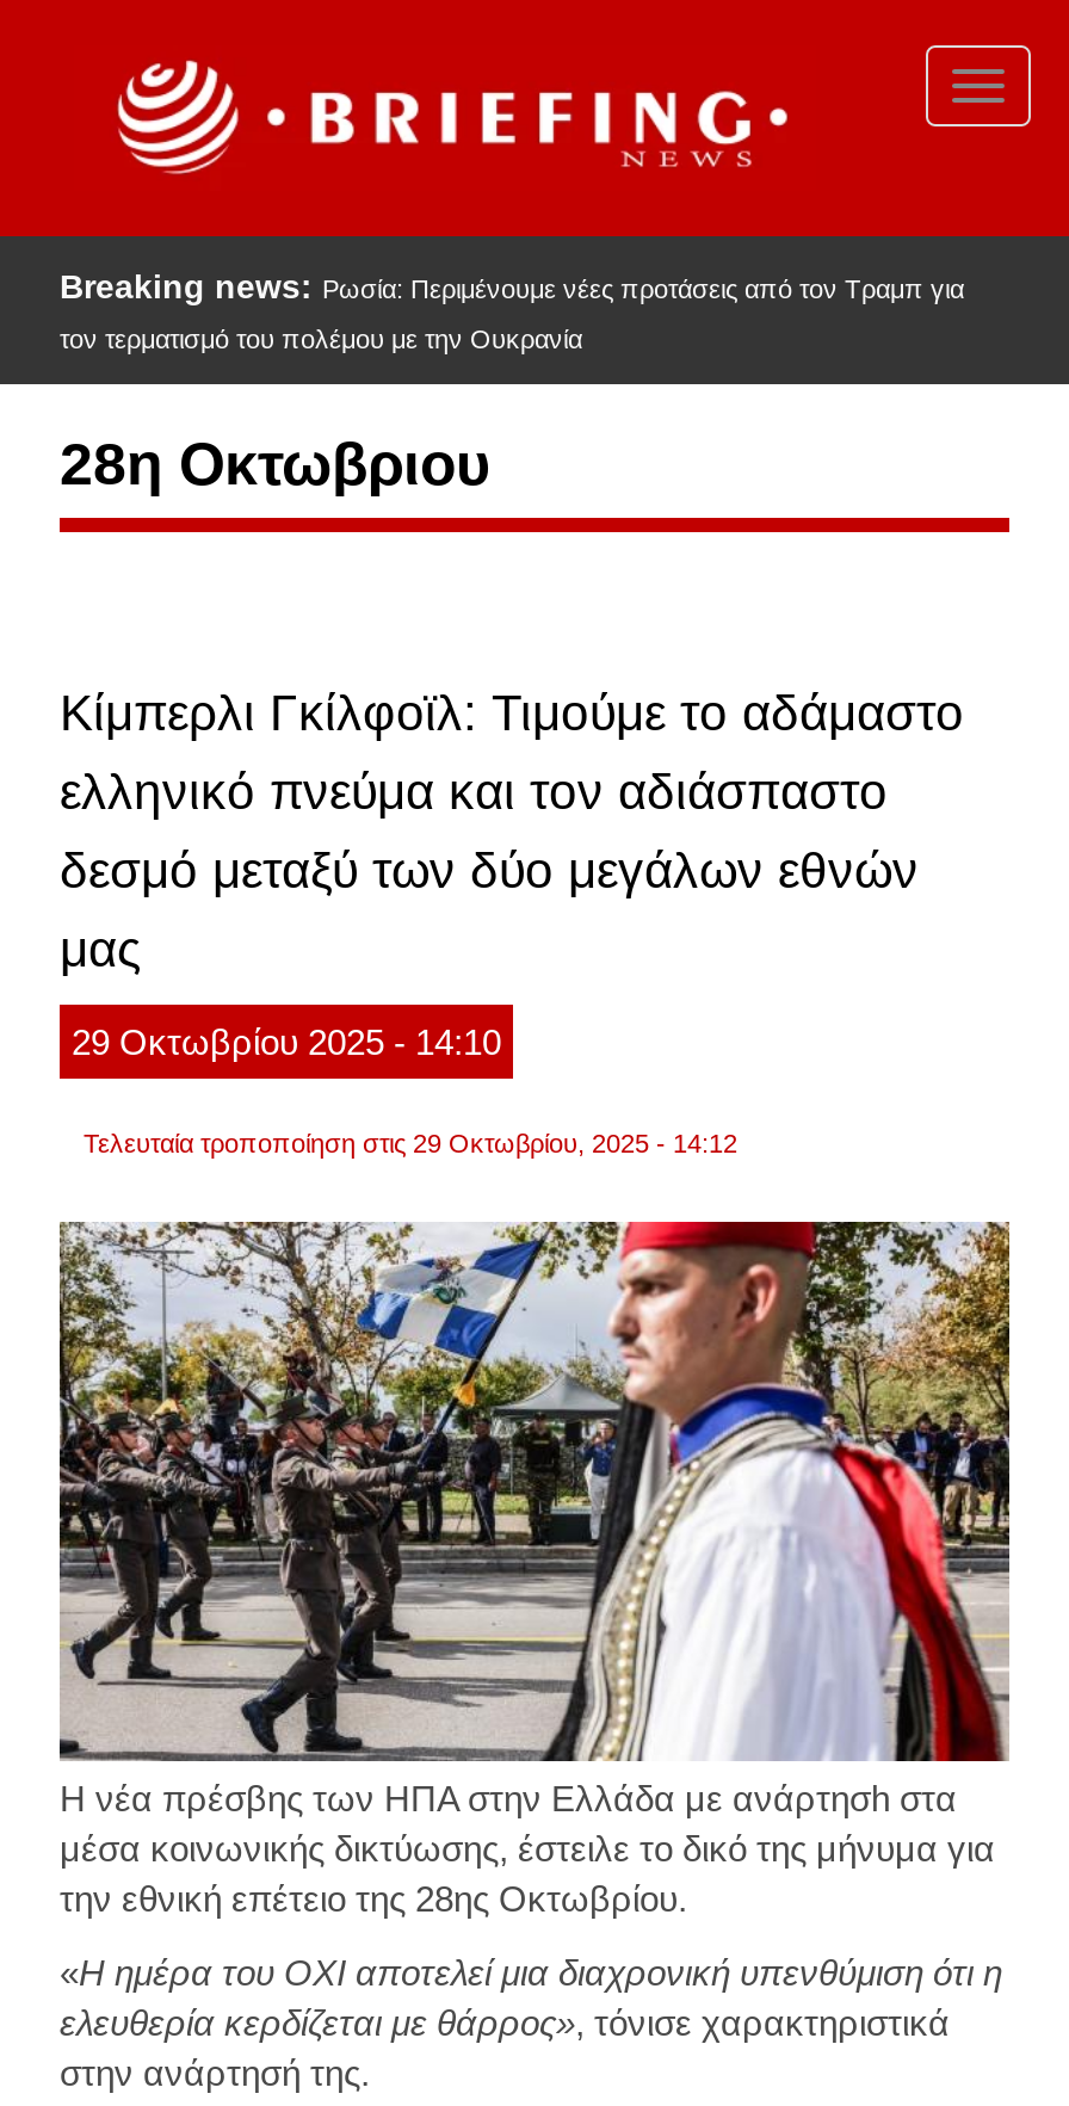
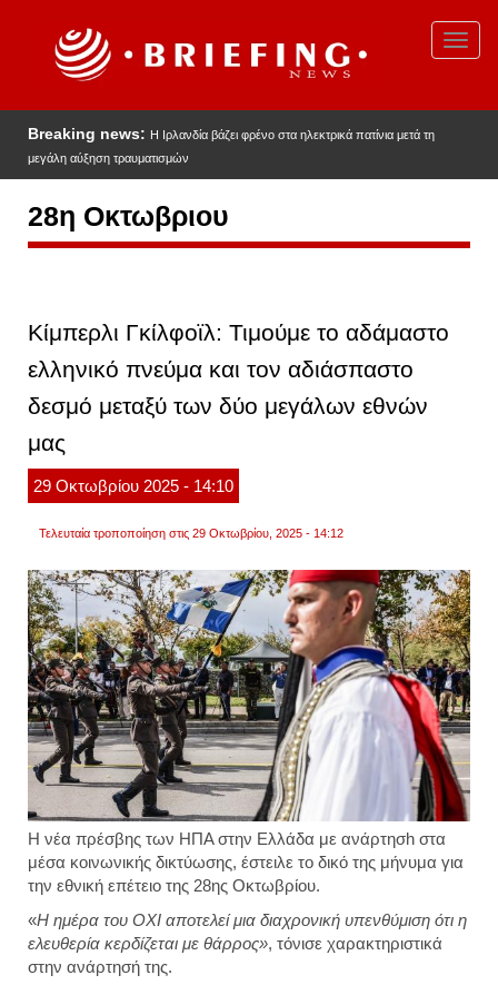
[60,268,964,306] Breaking news: Ρωσία: Περιμένουμε νέες προτάσεις από τον Τραμπ για -> [28,125,435,143] Breaking news: Η Ιρλανδία βάζει φρένο στα ηλεκτρικά πατίνια μετά τη
[60,325,582,354] τον τερματισμό του πολέμου με την Ουκρανία -> [28,152,189,165] μεγάλη αύξηση τραυματισμών

